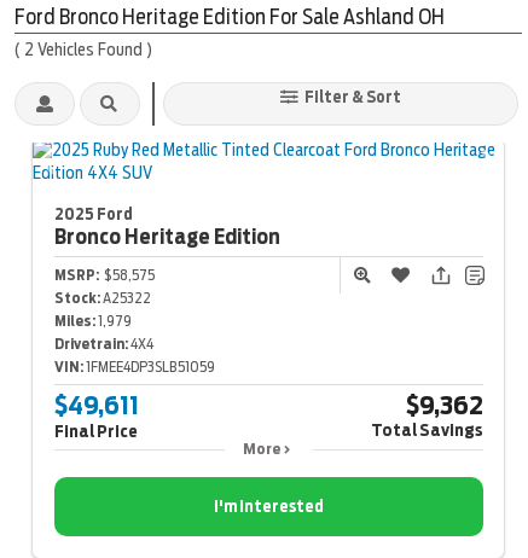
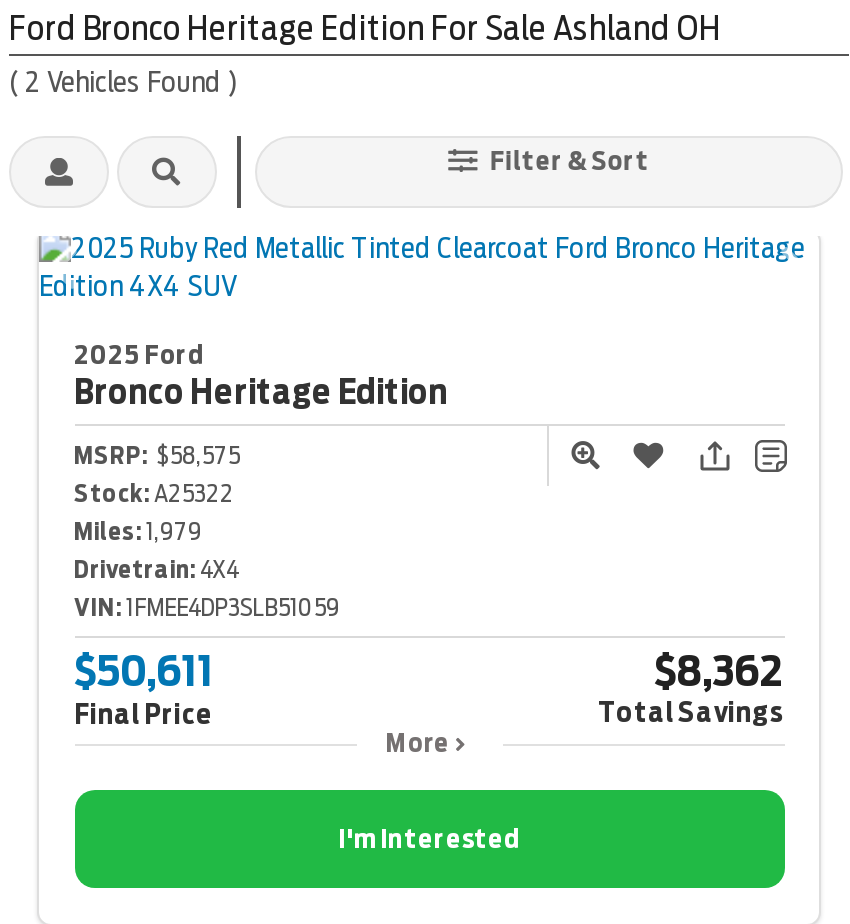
[54,390,138,420] $49,611 -> [74,645,214,695] $50,611
[405,390,483,420] $9,362 -> [654,645,784,695] $8,362

